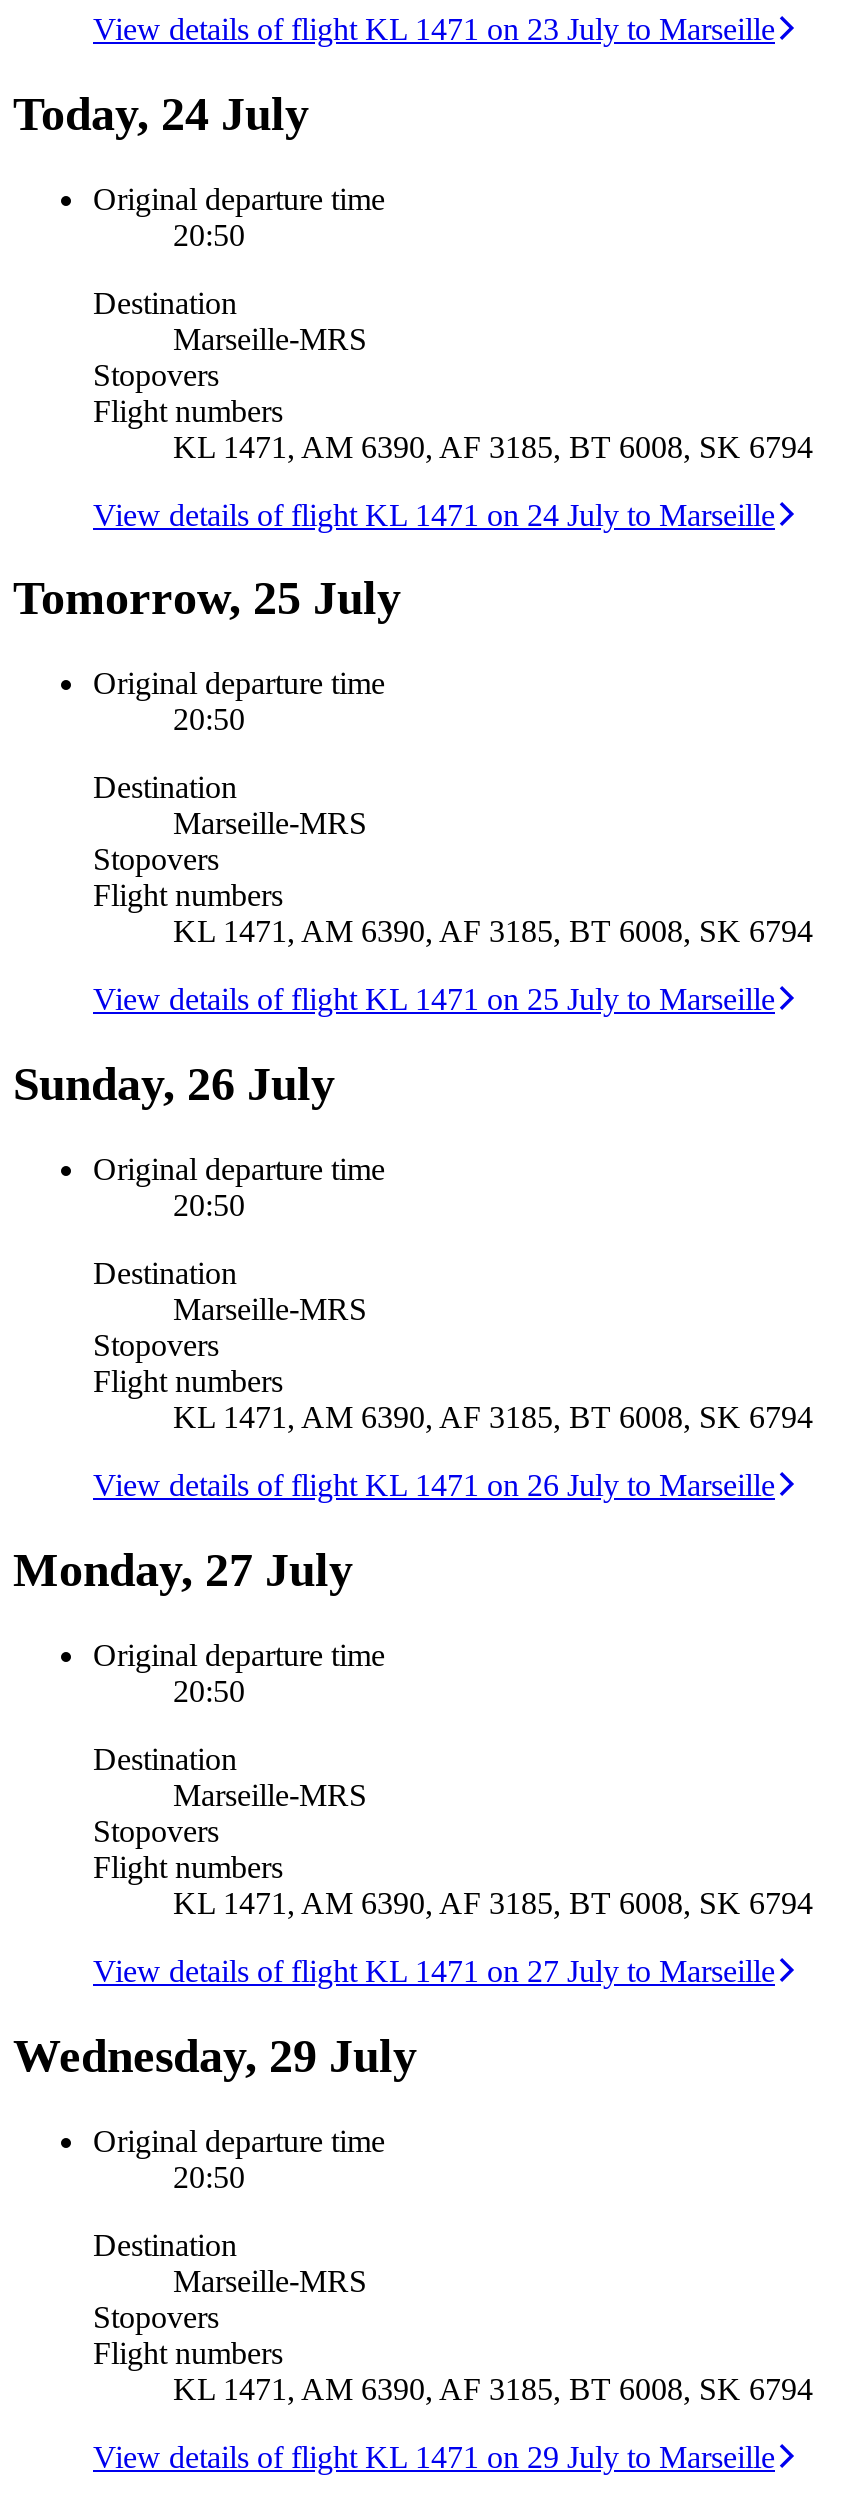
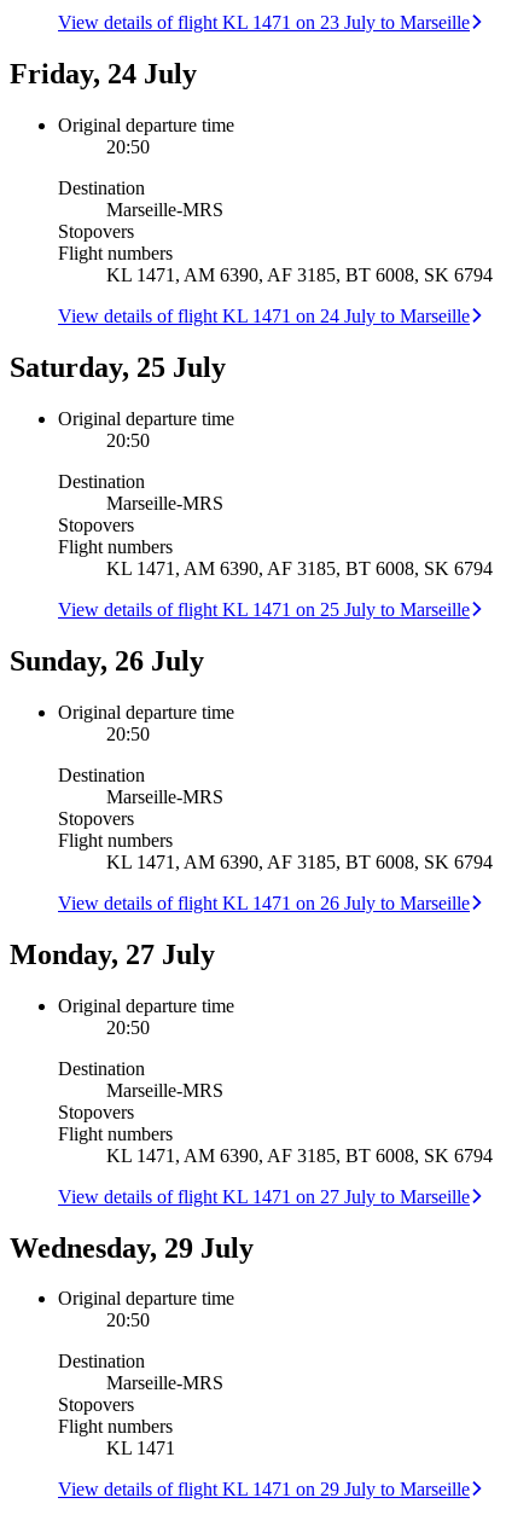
[13,87,309,139] Today, 24 July -> [10,58,197,90] Friday, 24 July
[13,573,401,625] Tomorrow, 25 July -> [10,352,226,383] Saturday, 25 July
[173,2372,813,2406] KL 1471, AM 6390, AF 3185, BT 6008, SK 6794 -> [106,1438,175,1459] KL 1471

